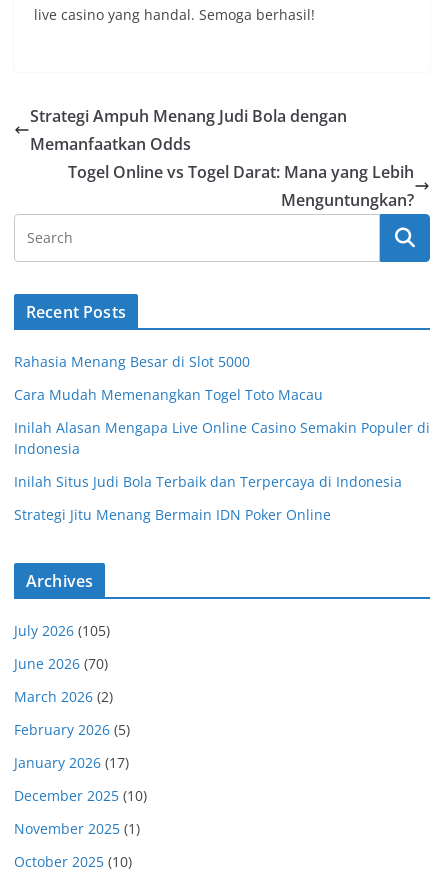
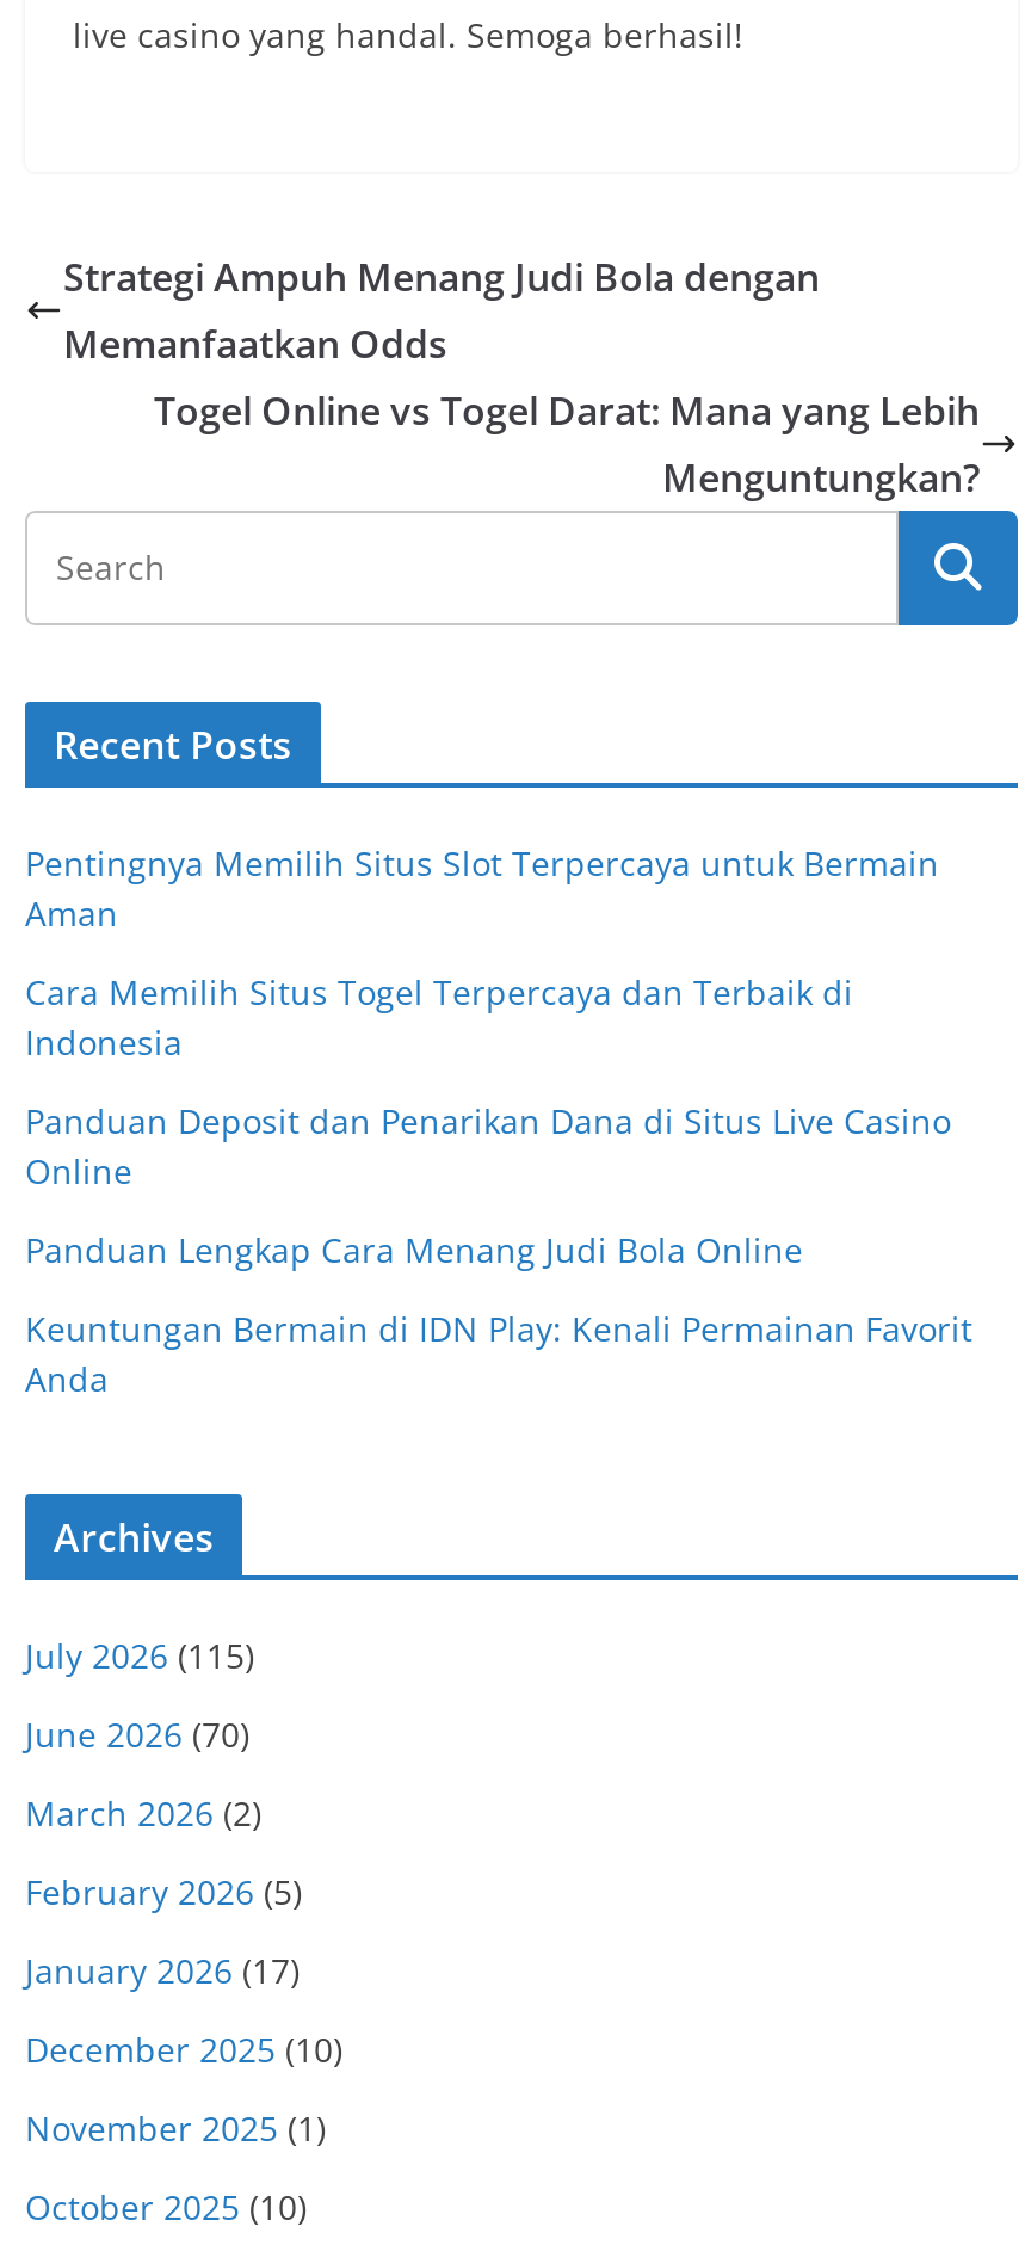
[14,352,430,437] Rahasia Menang Besar di Slot 5000 | Cara Mudah Memenangkan Togel Toto Macau | Inilah Alasan Mengapa Live Online Casino Semakin Populer di -> [25,840,939,1014] Pentingnya Memilih Situs Slot Terpercaya untuk Bermain | Aman | Cara Memilih Situs Togel Terpercaya dan Terbaik di
[14,472,402,524] Inilah Situs Judi Bola Terbaik dan Terpercaya di Indonesia | Strategi Jitu Menang Bermain IDN Poker Online -> [25,1098,972,1401] Panduan Deposit dan Penarikan Dana di Situs Live Casino | Online | Panduan Lengkap Cara Menang Judi Bola Online | Keuntungan Bermain di IDN Play: Kenali Permainan Favorit | Anda
[14,621,110,640] July 2026 (105) -> [25,1633,254,1678] July 2026 (115)

